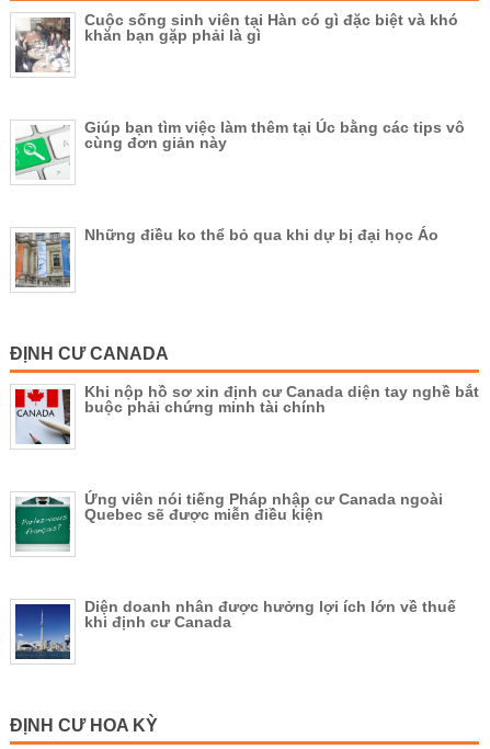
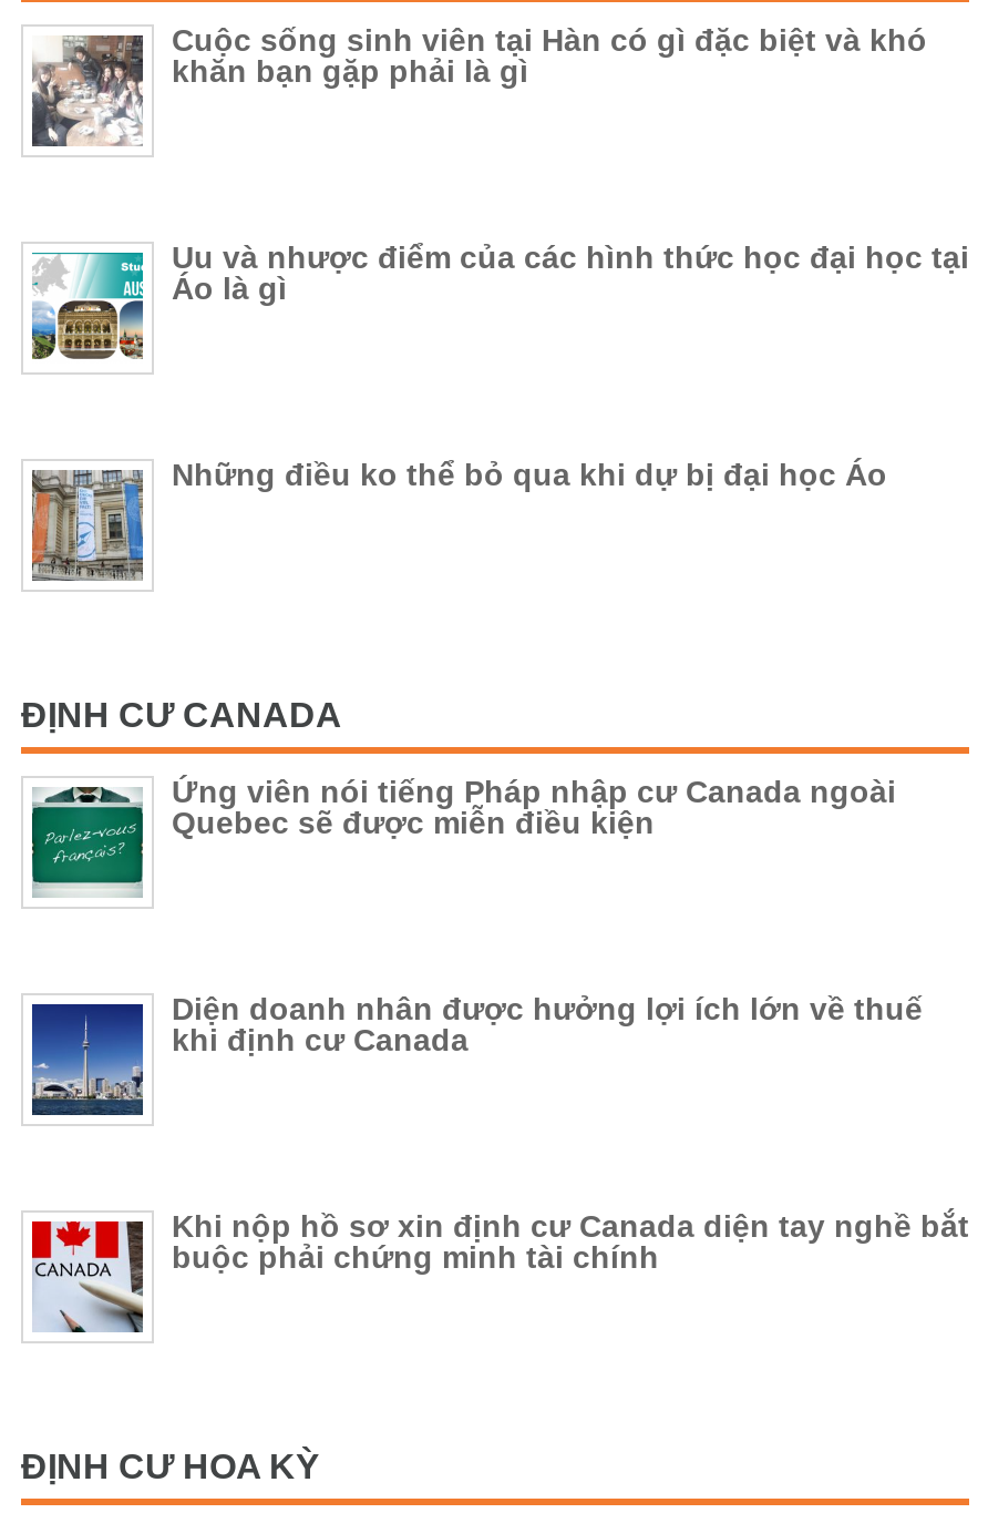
[14,118,465,181] [image] | Giúp bạn tìm việc làm thêm tại Úc bằng các tips vô | cùng đơn giản này -> [30,239,969,361] [image] | Uu và nhược điểm của các hình thức học đại học tại | Áo là gì
moved [14,383,479,445] -> [30,1208,969,1335]: [image] | Khi nộp hồ sơ xin định cư Canada diện tay nghề bắt | buộc phải chứng minh tài chính
moved [13,490,456,630] -> [28,773,923,1057]: [image] | Ứng viên nói tiếng Pháp nhập cư Canada ngoài | Quebec sẽ được miễn điều kiện | Diện doanh nhân được hưởng lợi ích lớn về thuế | khi định cư Canada
moved [13,614,72,660] -> [28,1024,147,1117]: [image]

